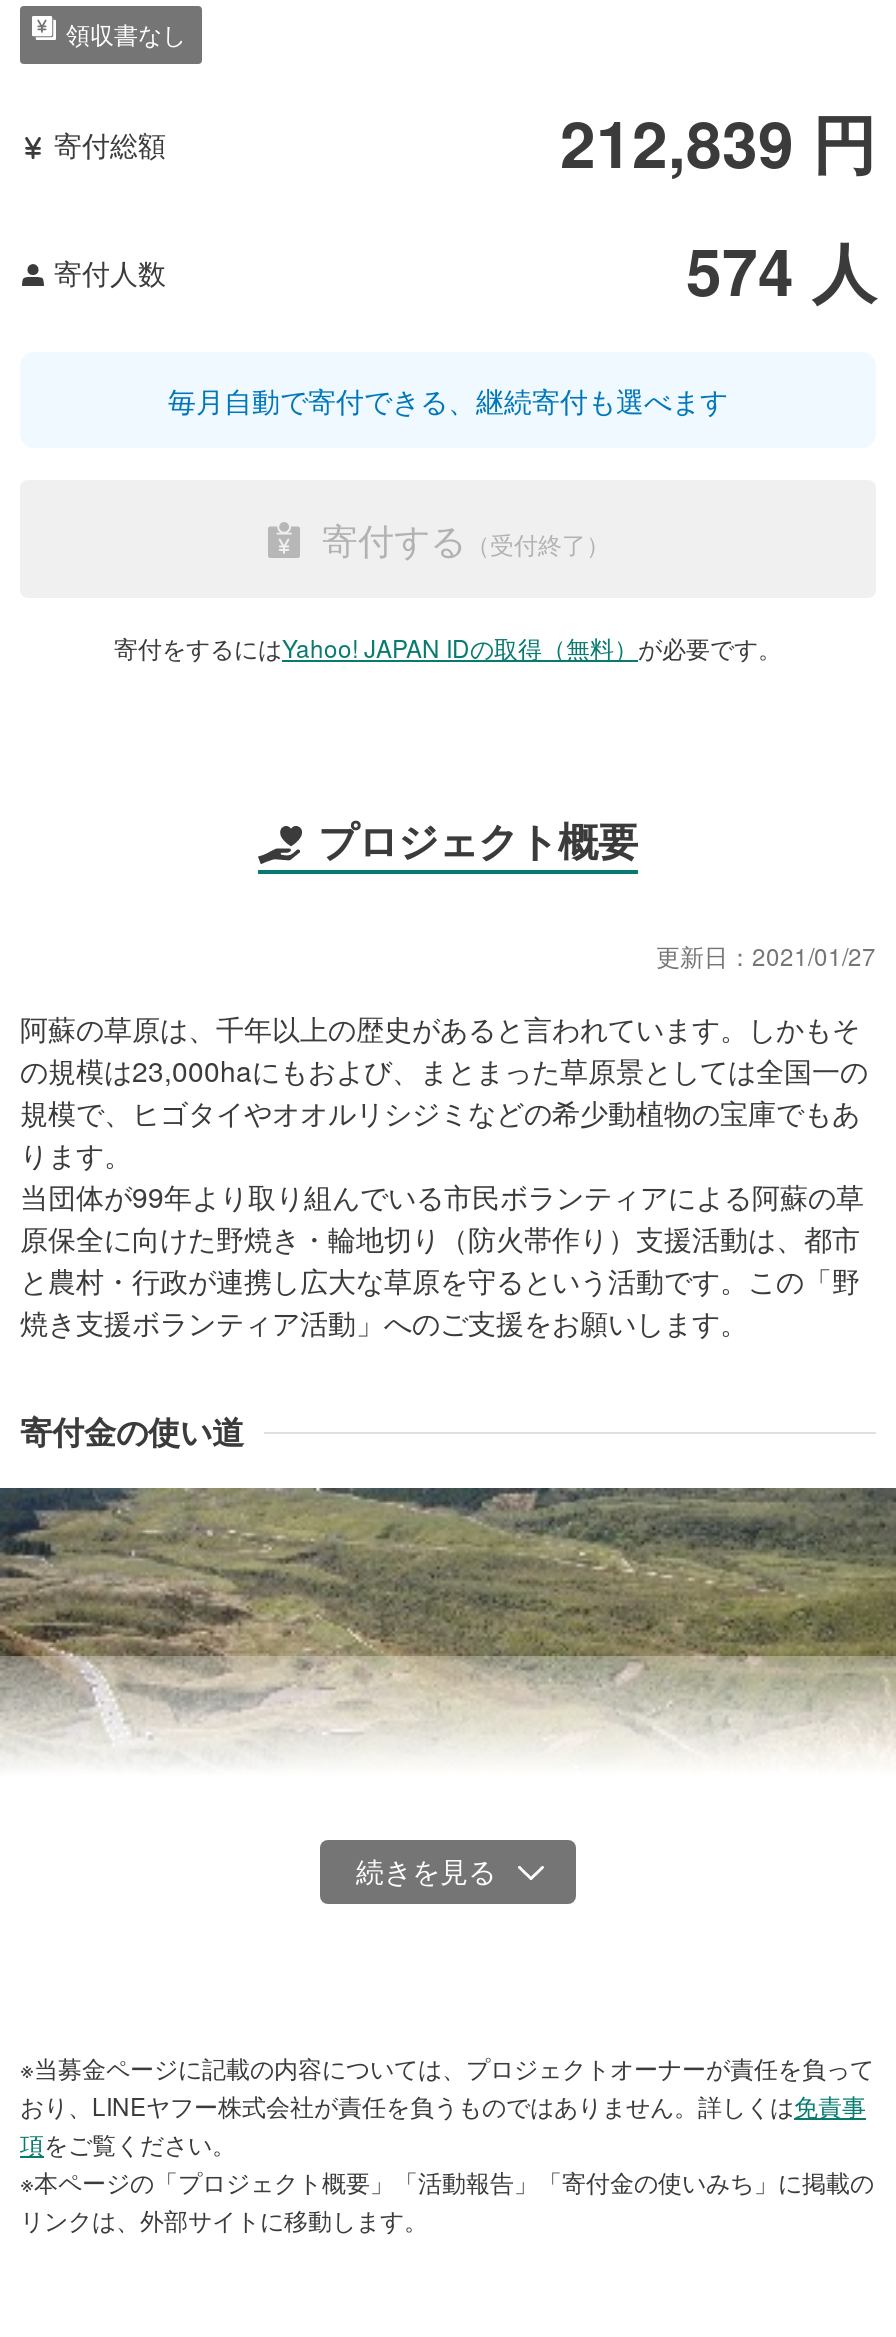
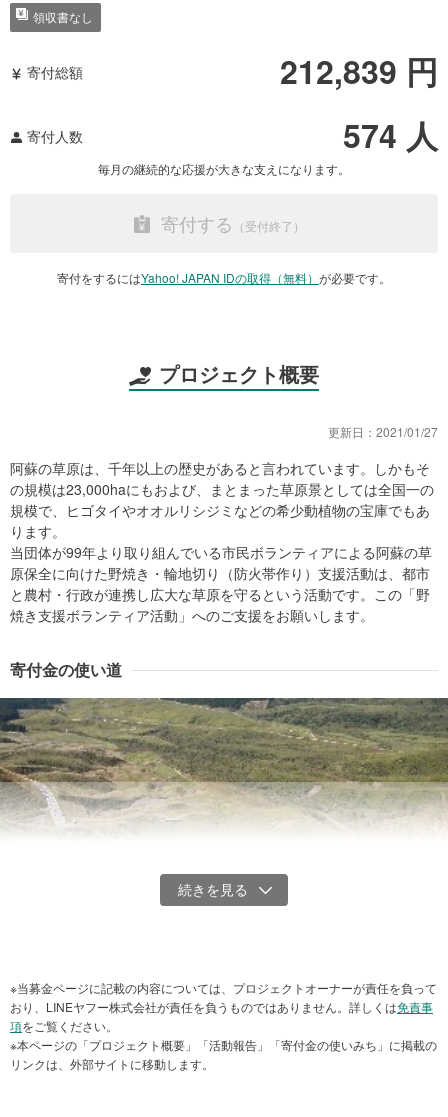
[168,380,728,420] 毎月自動で寄付できる、継続寄付も選べます -> [98,160,350,177] 毎月の継続的な応援が大きな支えになります。

